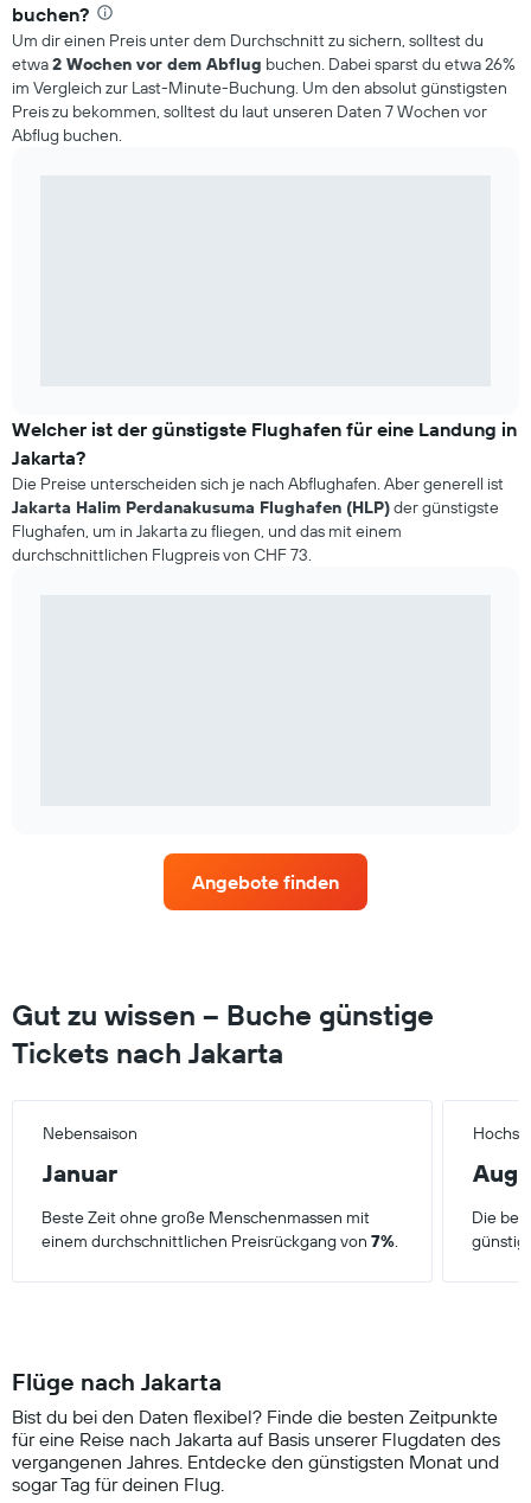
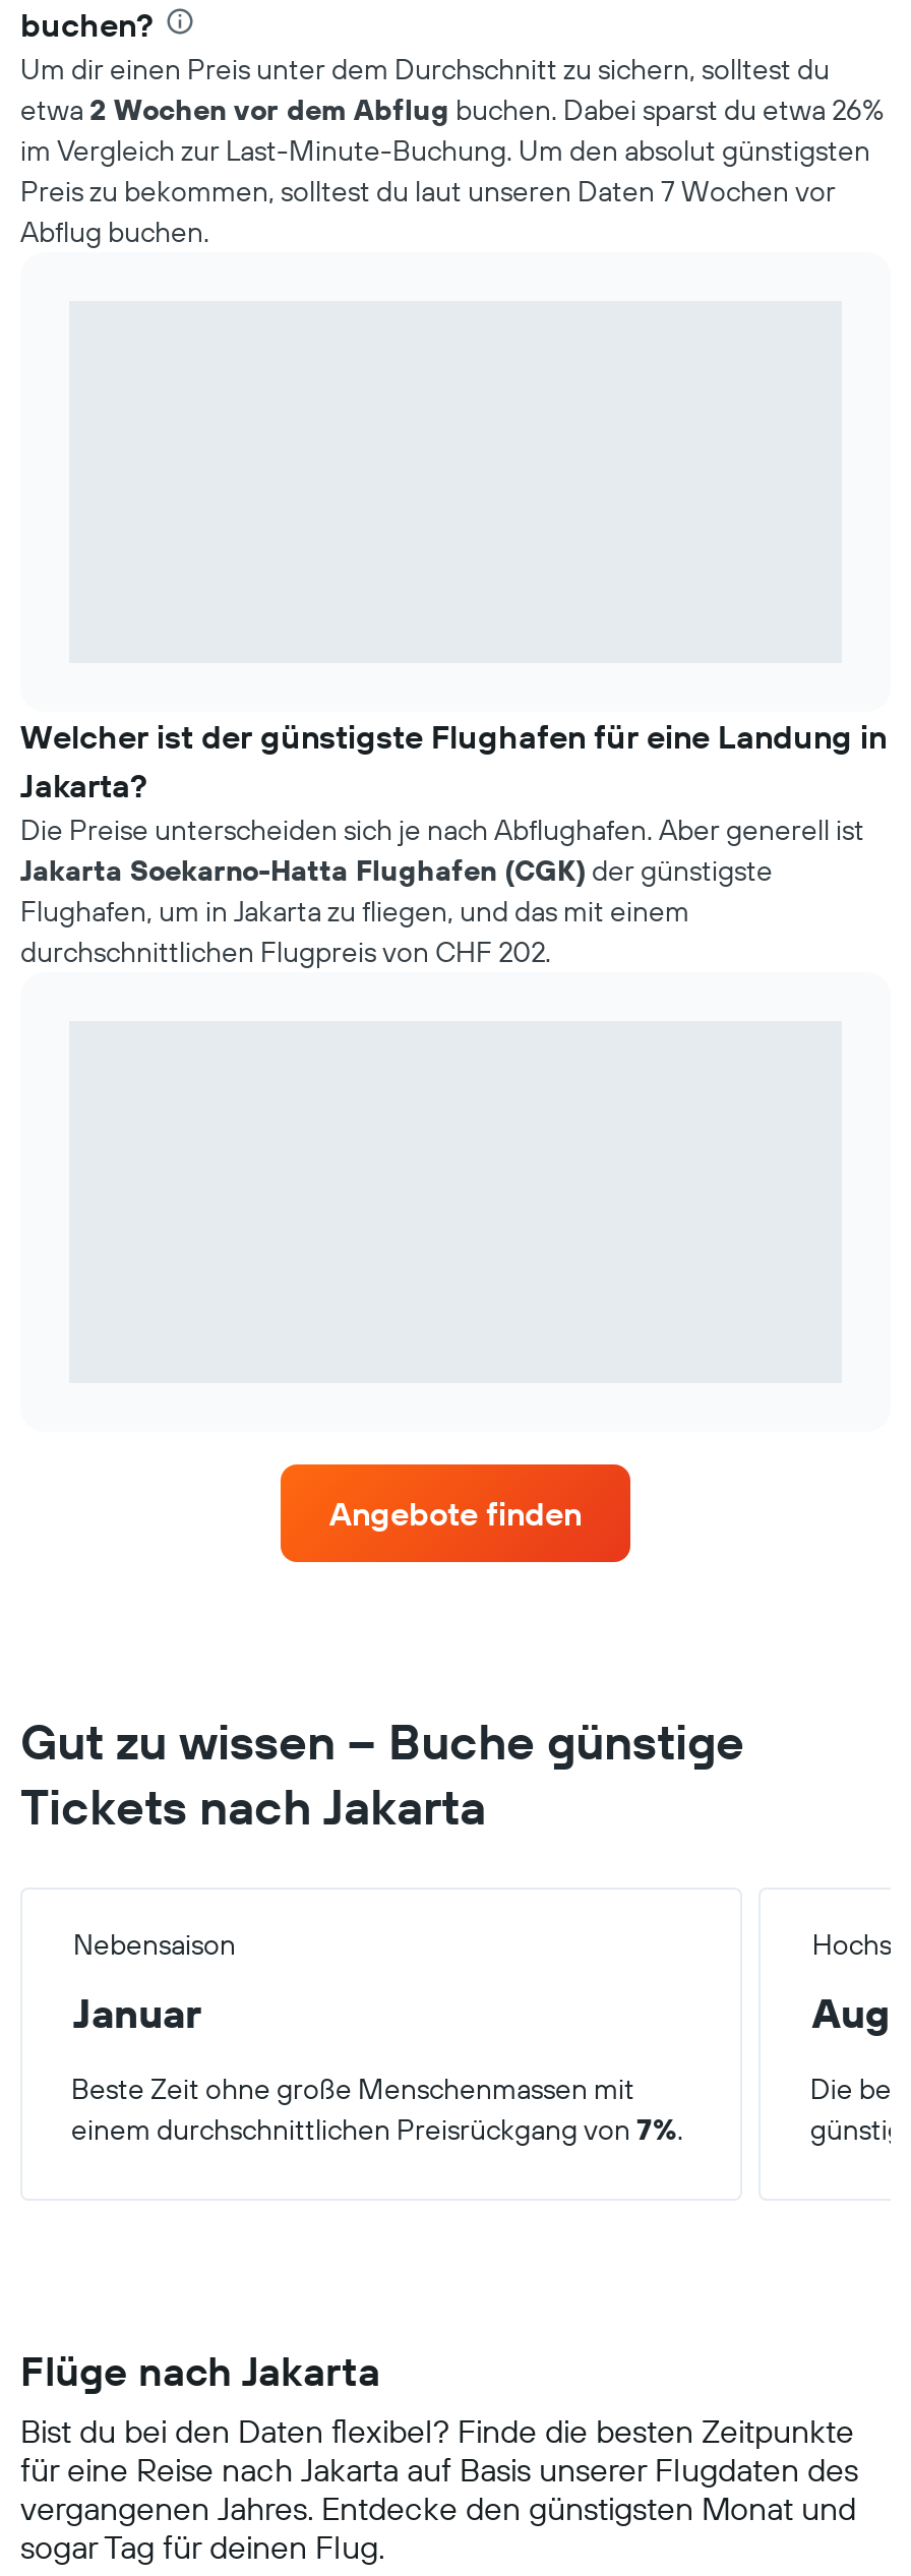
[12,497,499,518] Jakarta Halim Perdanakusuma Flughafen (HLP) der günstigste -> [20,852,773,889] Jakarta Soekarno-Hatta Flughafen (CGK) der günstigste
[12,544,312,565] durchschnittlichen Flugpreis von CHF 73. -> [20,934,551,970] durchschnittlichen Flugpreis von CHF 202.

